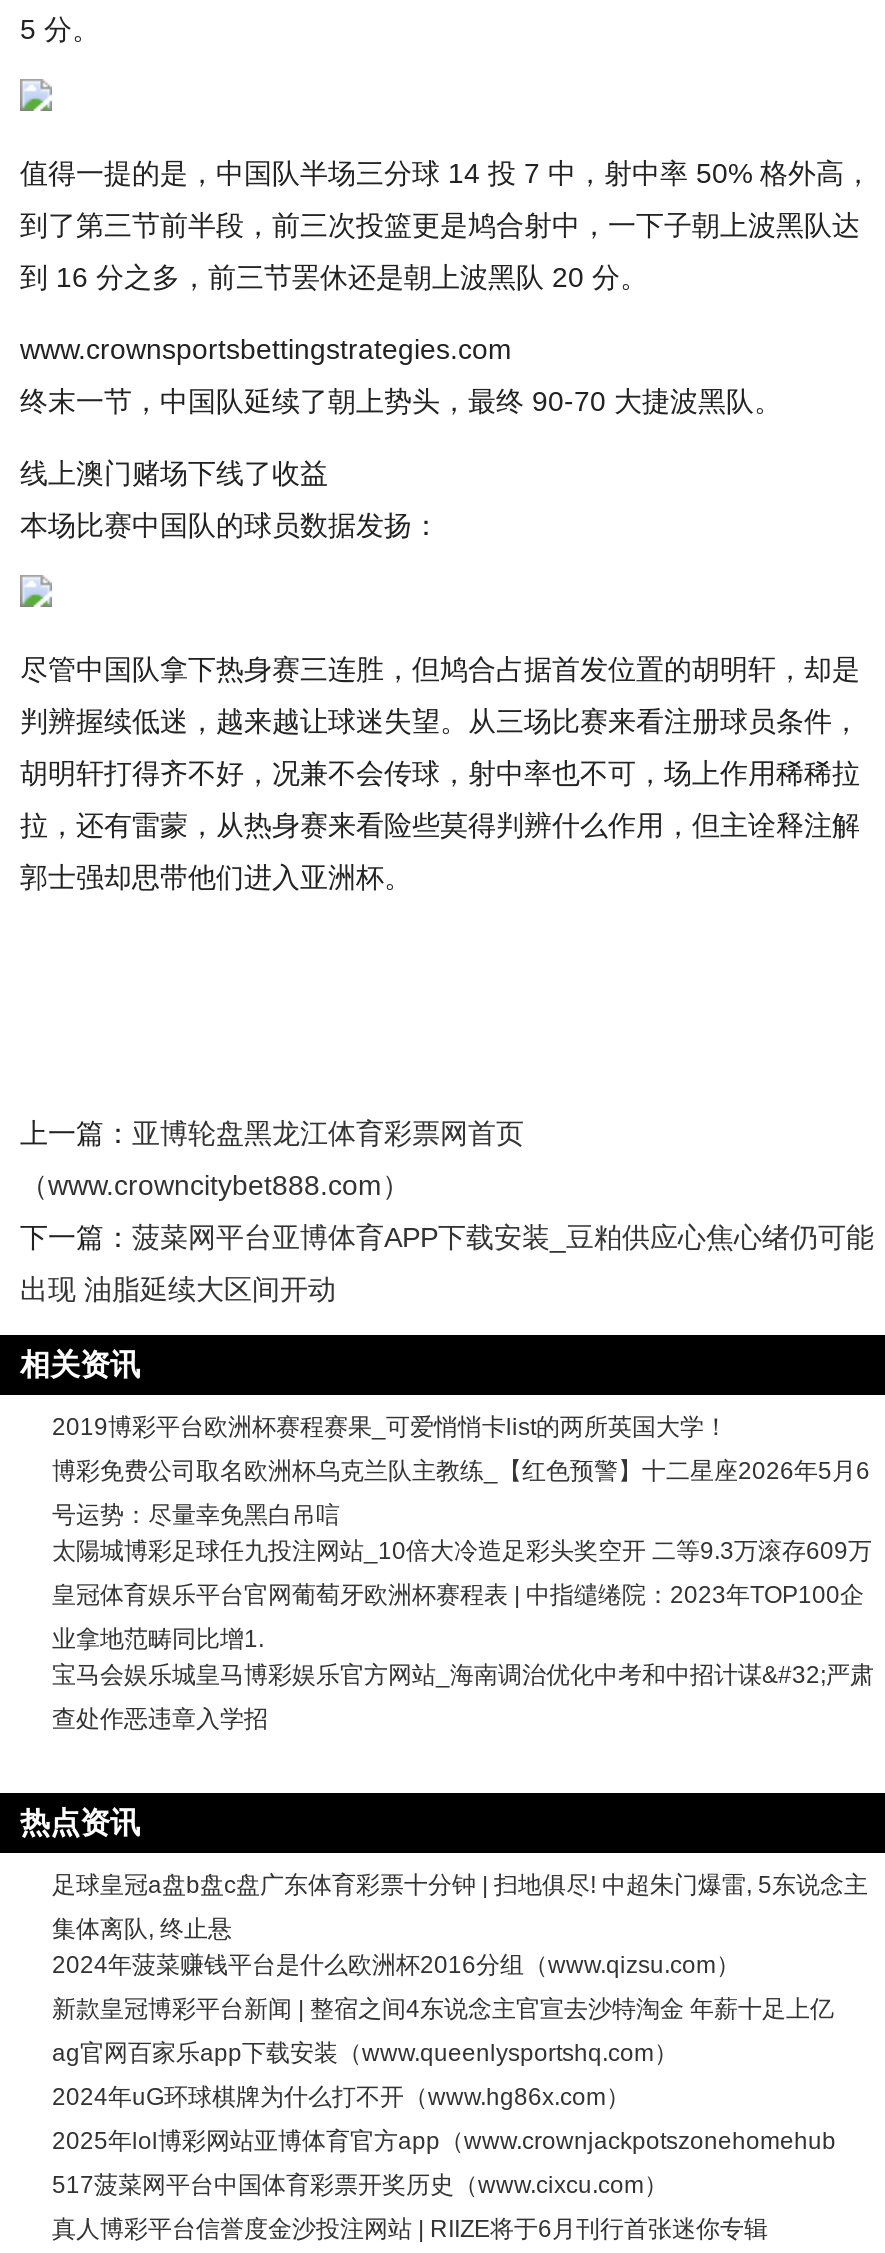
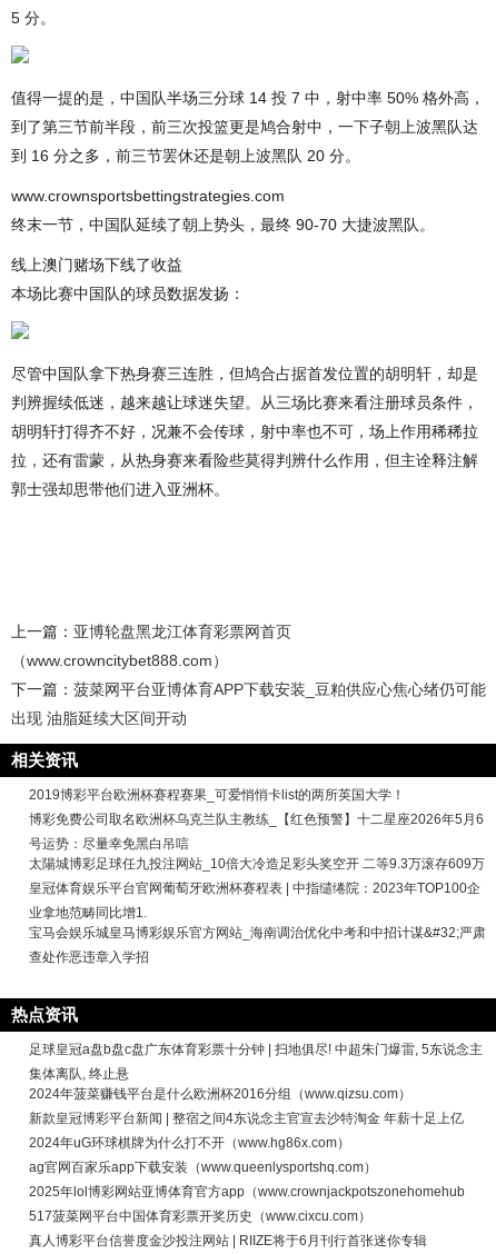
moved [52,2038,678,2066] -> [29,1159,377,1175]: ag官网百家乐app下载安装（www.queenlysportshq.com）
moved [52,2082,630,2110] -> [29,1135,350,1150]: 2024年uG环球棋牌为什么打不开（www.hg86x.com）

